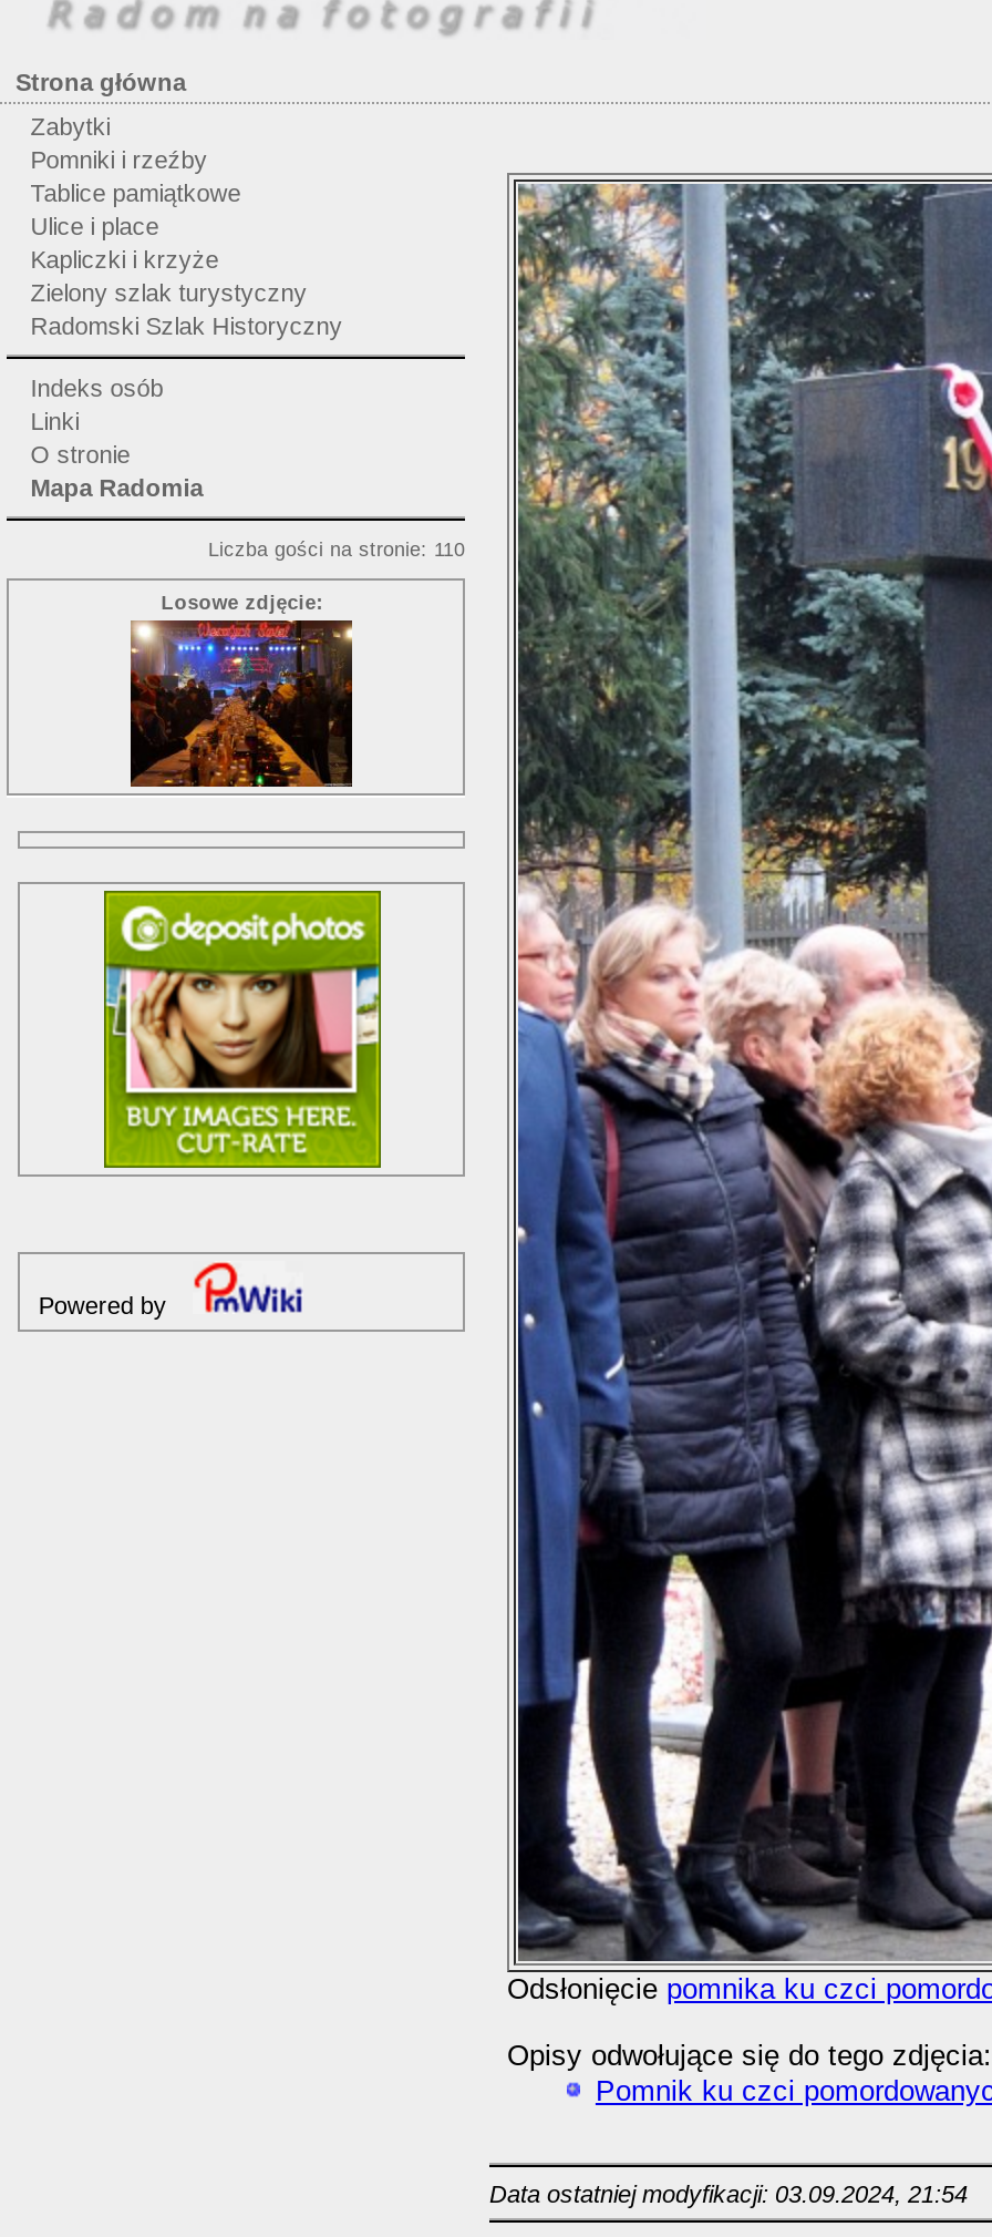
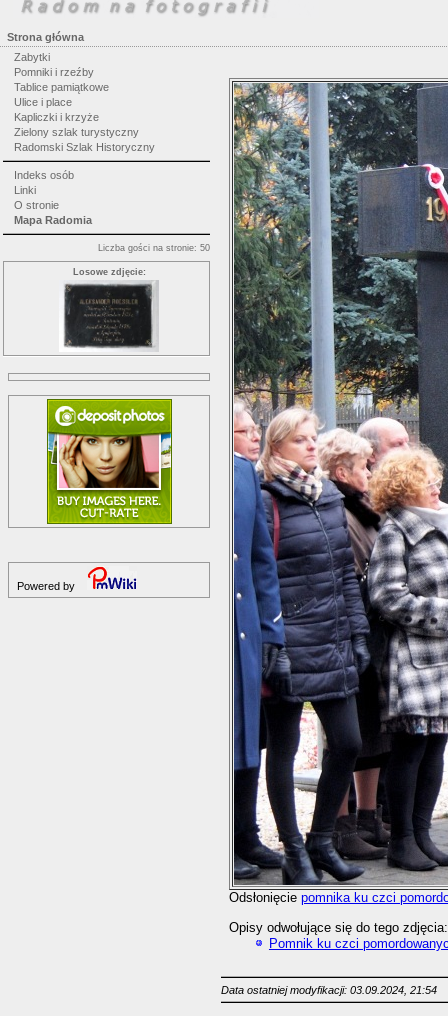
[208,538,465,560] Liczba gości na stronie: 110 -> [98,243,210,253] Liczba gości na stronie: 50
[128,618,354,789] [image] -> [59,280,159,352] [image]

